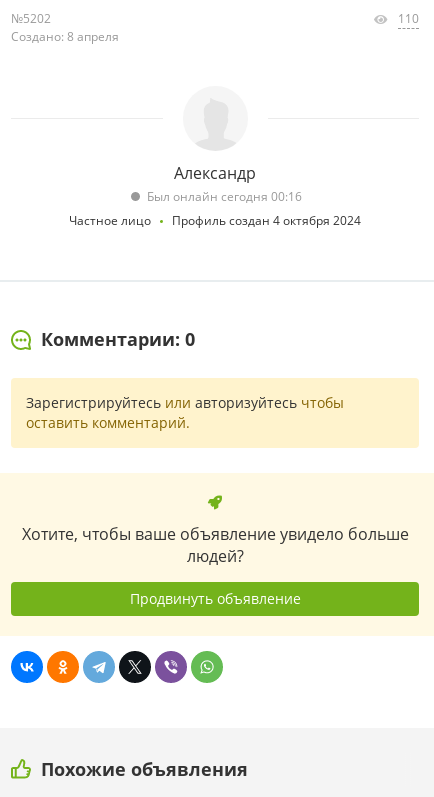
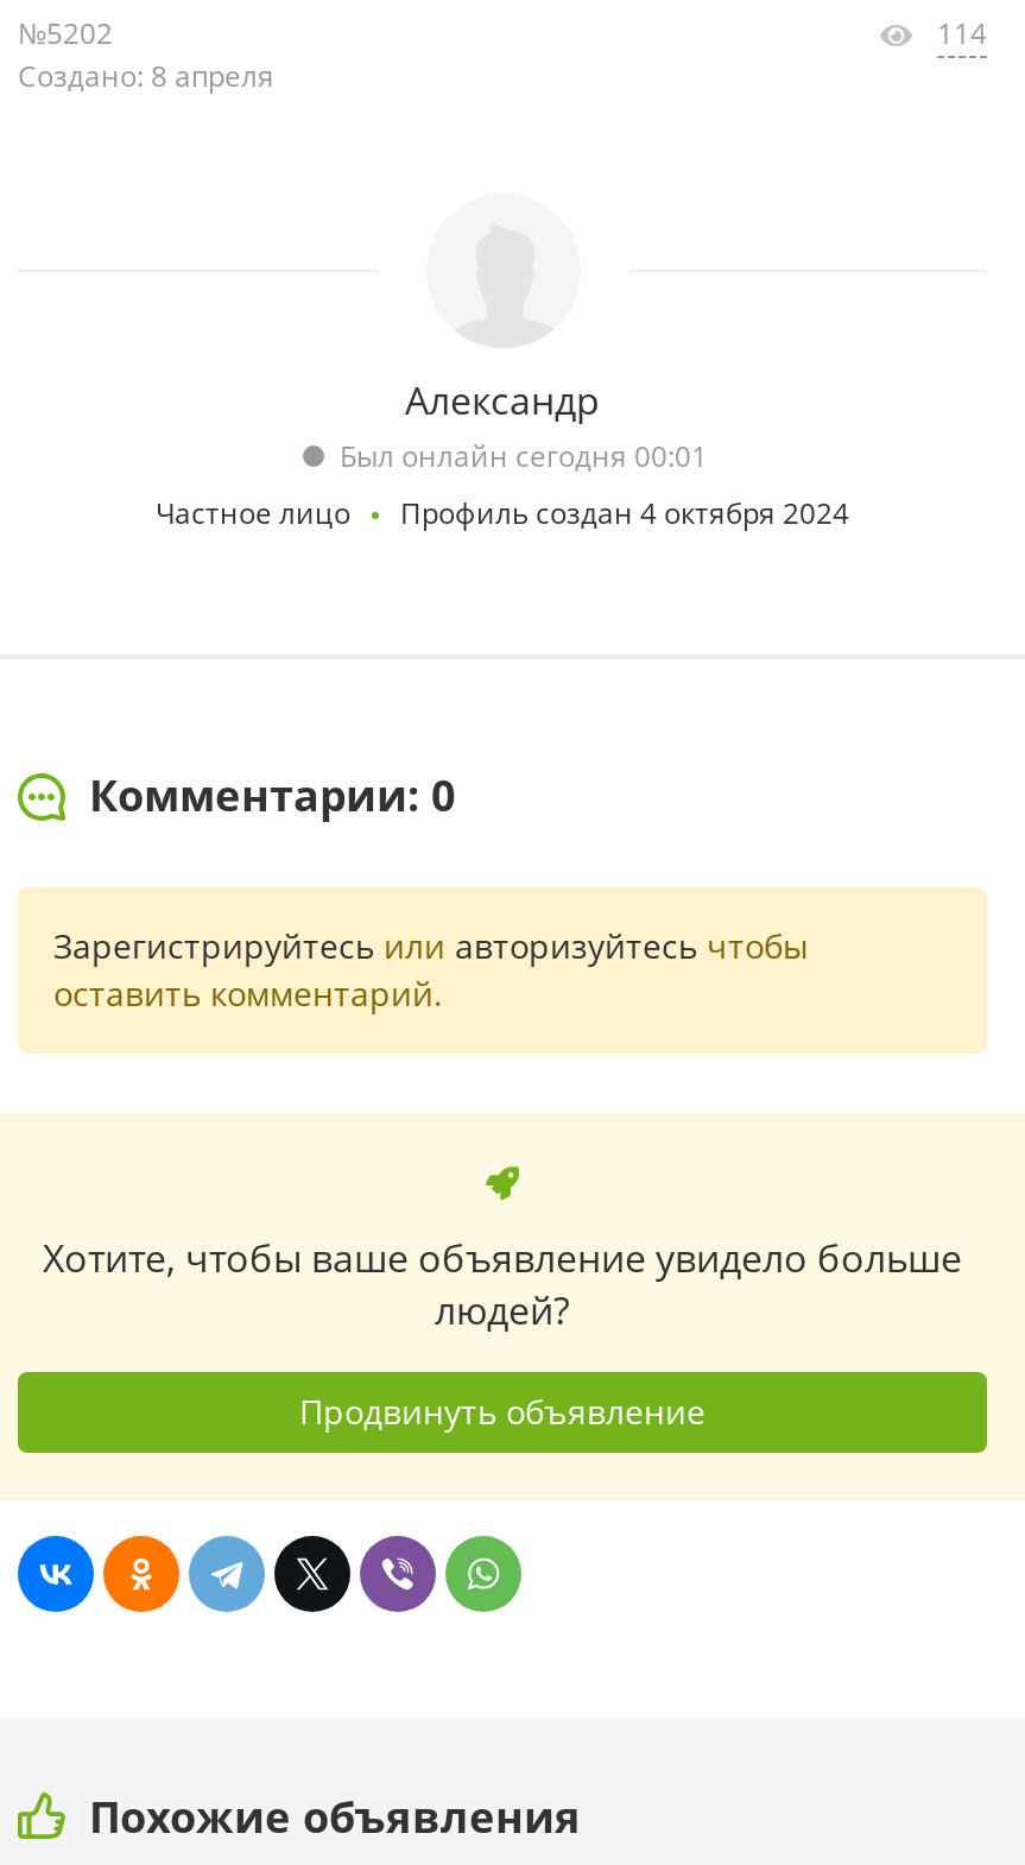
[398,10,419,27] 110 -> [937,13,987,53] 114
[146,188,301,205] Был онлайн сегодня 00:16 -> [340,436,708,476] Был онлайн сегодня 00:01

